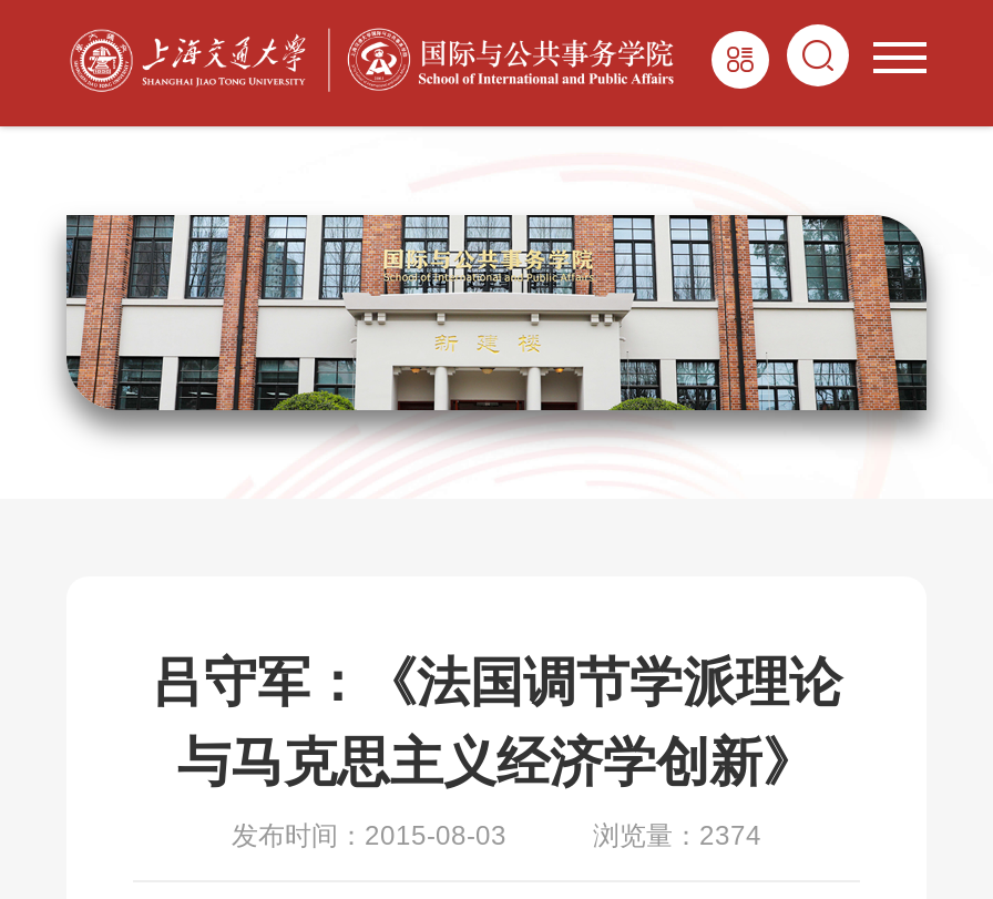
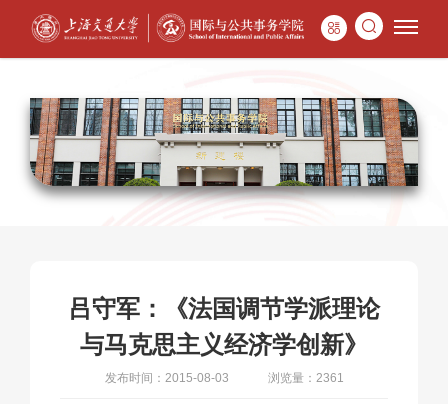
[593,820,761,851] 浏览量：2374 -> [267,371,343,385] 浏览量：2361

